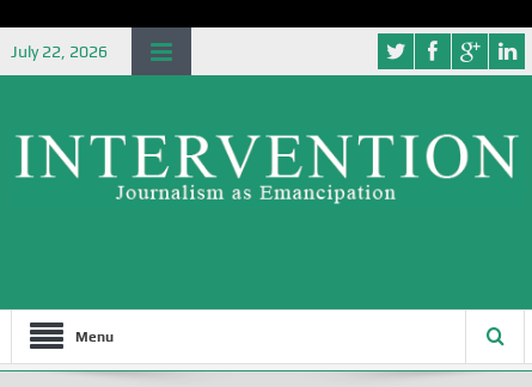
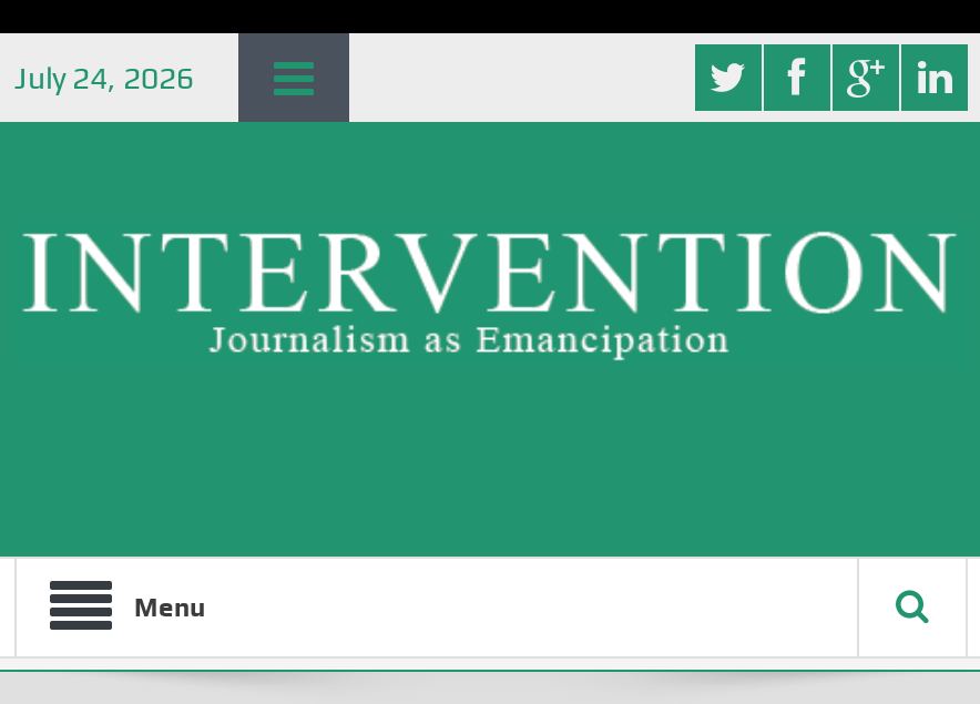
[11,42,108,61] July 22, 2026 -> [14,60,194,95] July 24, 2026

